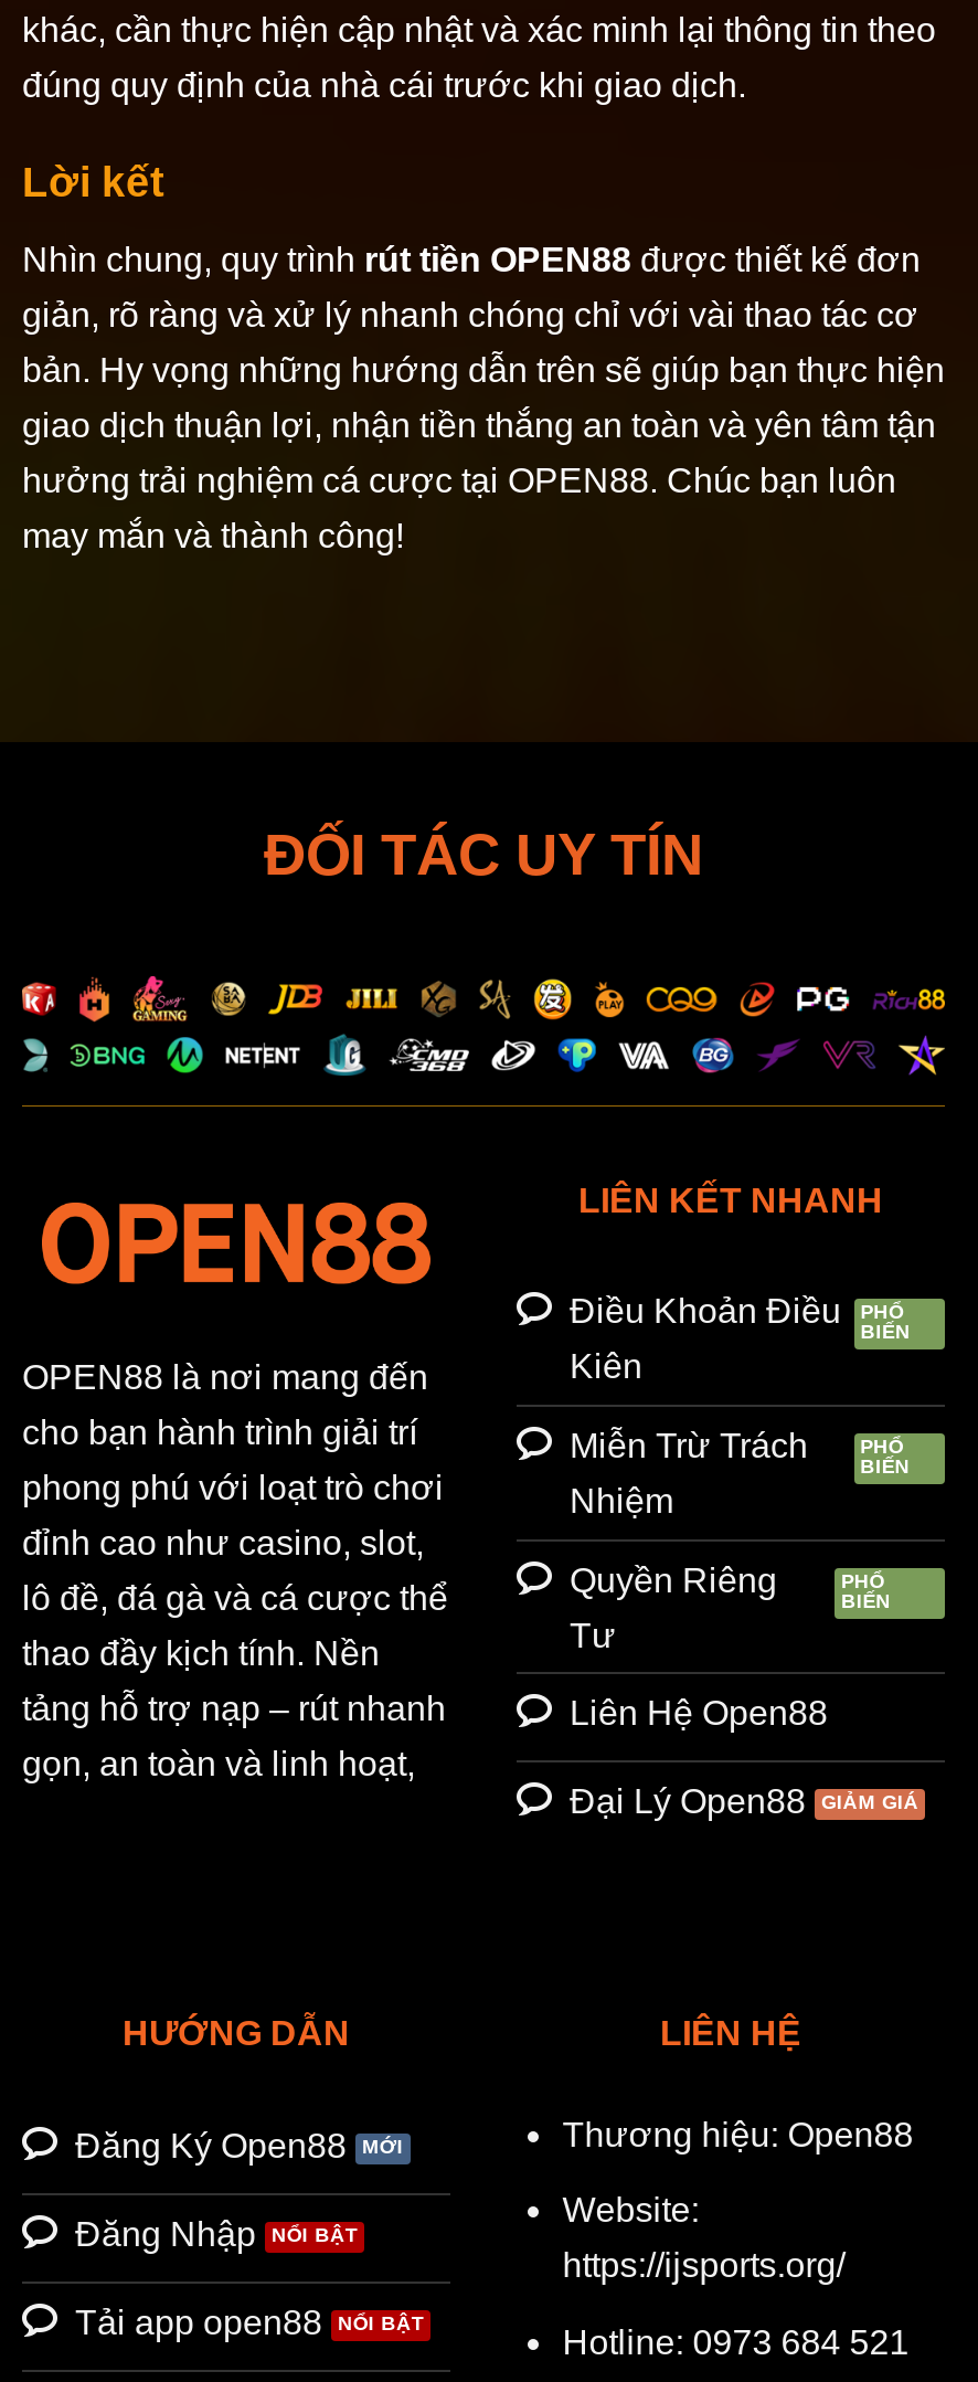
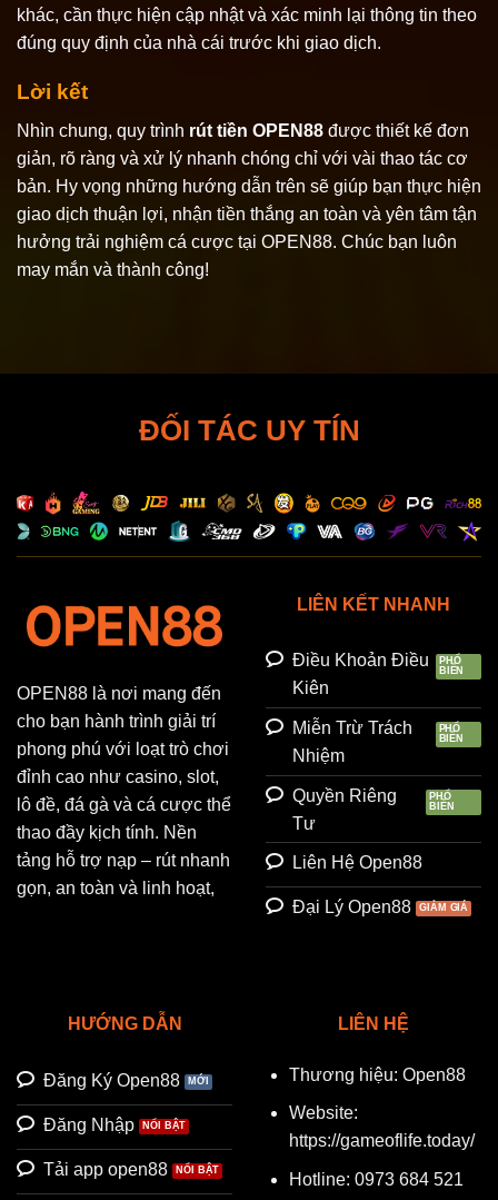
[563,2247,845,2285] https://ijsports.org/ -> [289,1132,474,1151] https://gameoflife.today/

